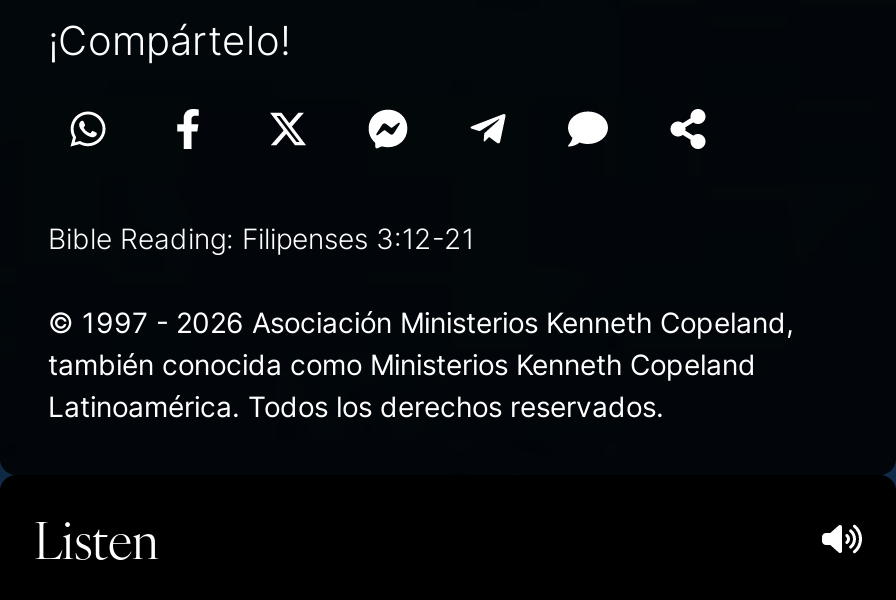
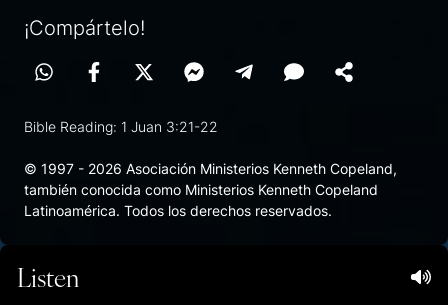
[48,218,474,256] Bible Reading: Filipenses 3:12-21 -> [24,117,218,136] Bible Reading: 1 Juan 3:21-22

